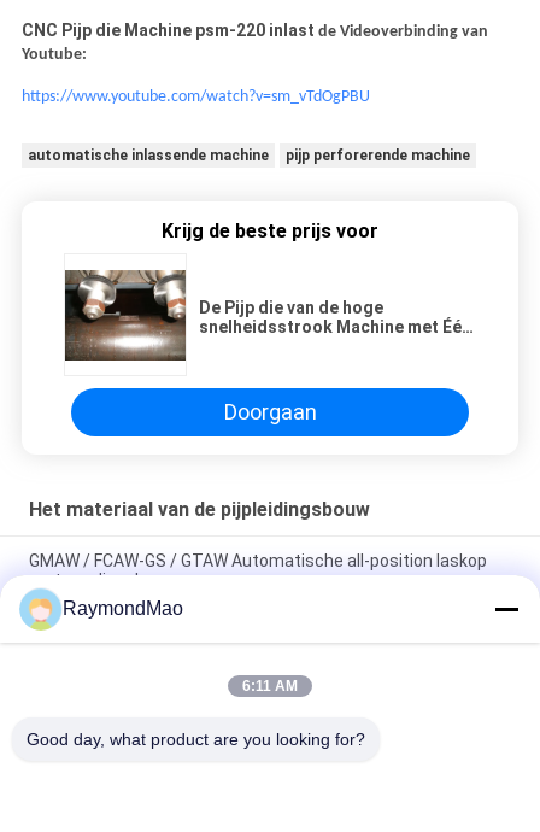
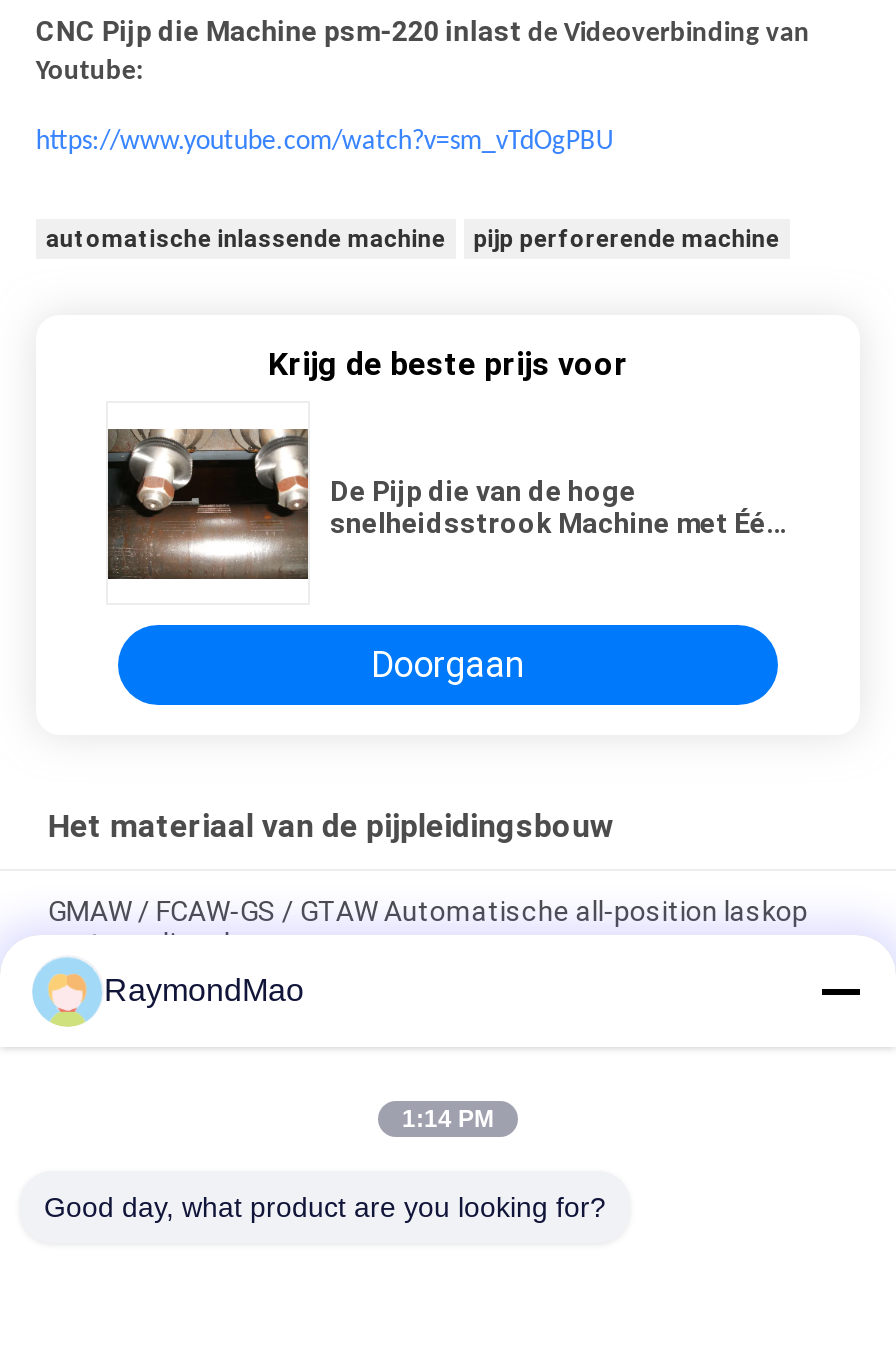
[242,678,298,695] 6:11 AM -> [402,1105,494,1133] 1:14 PM

